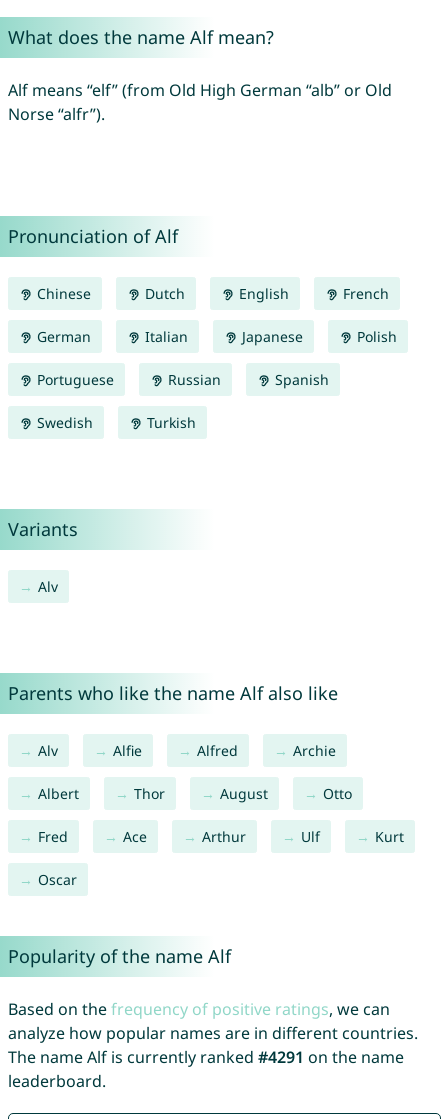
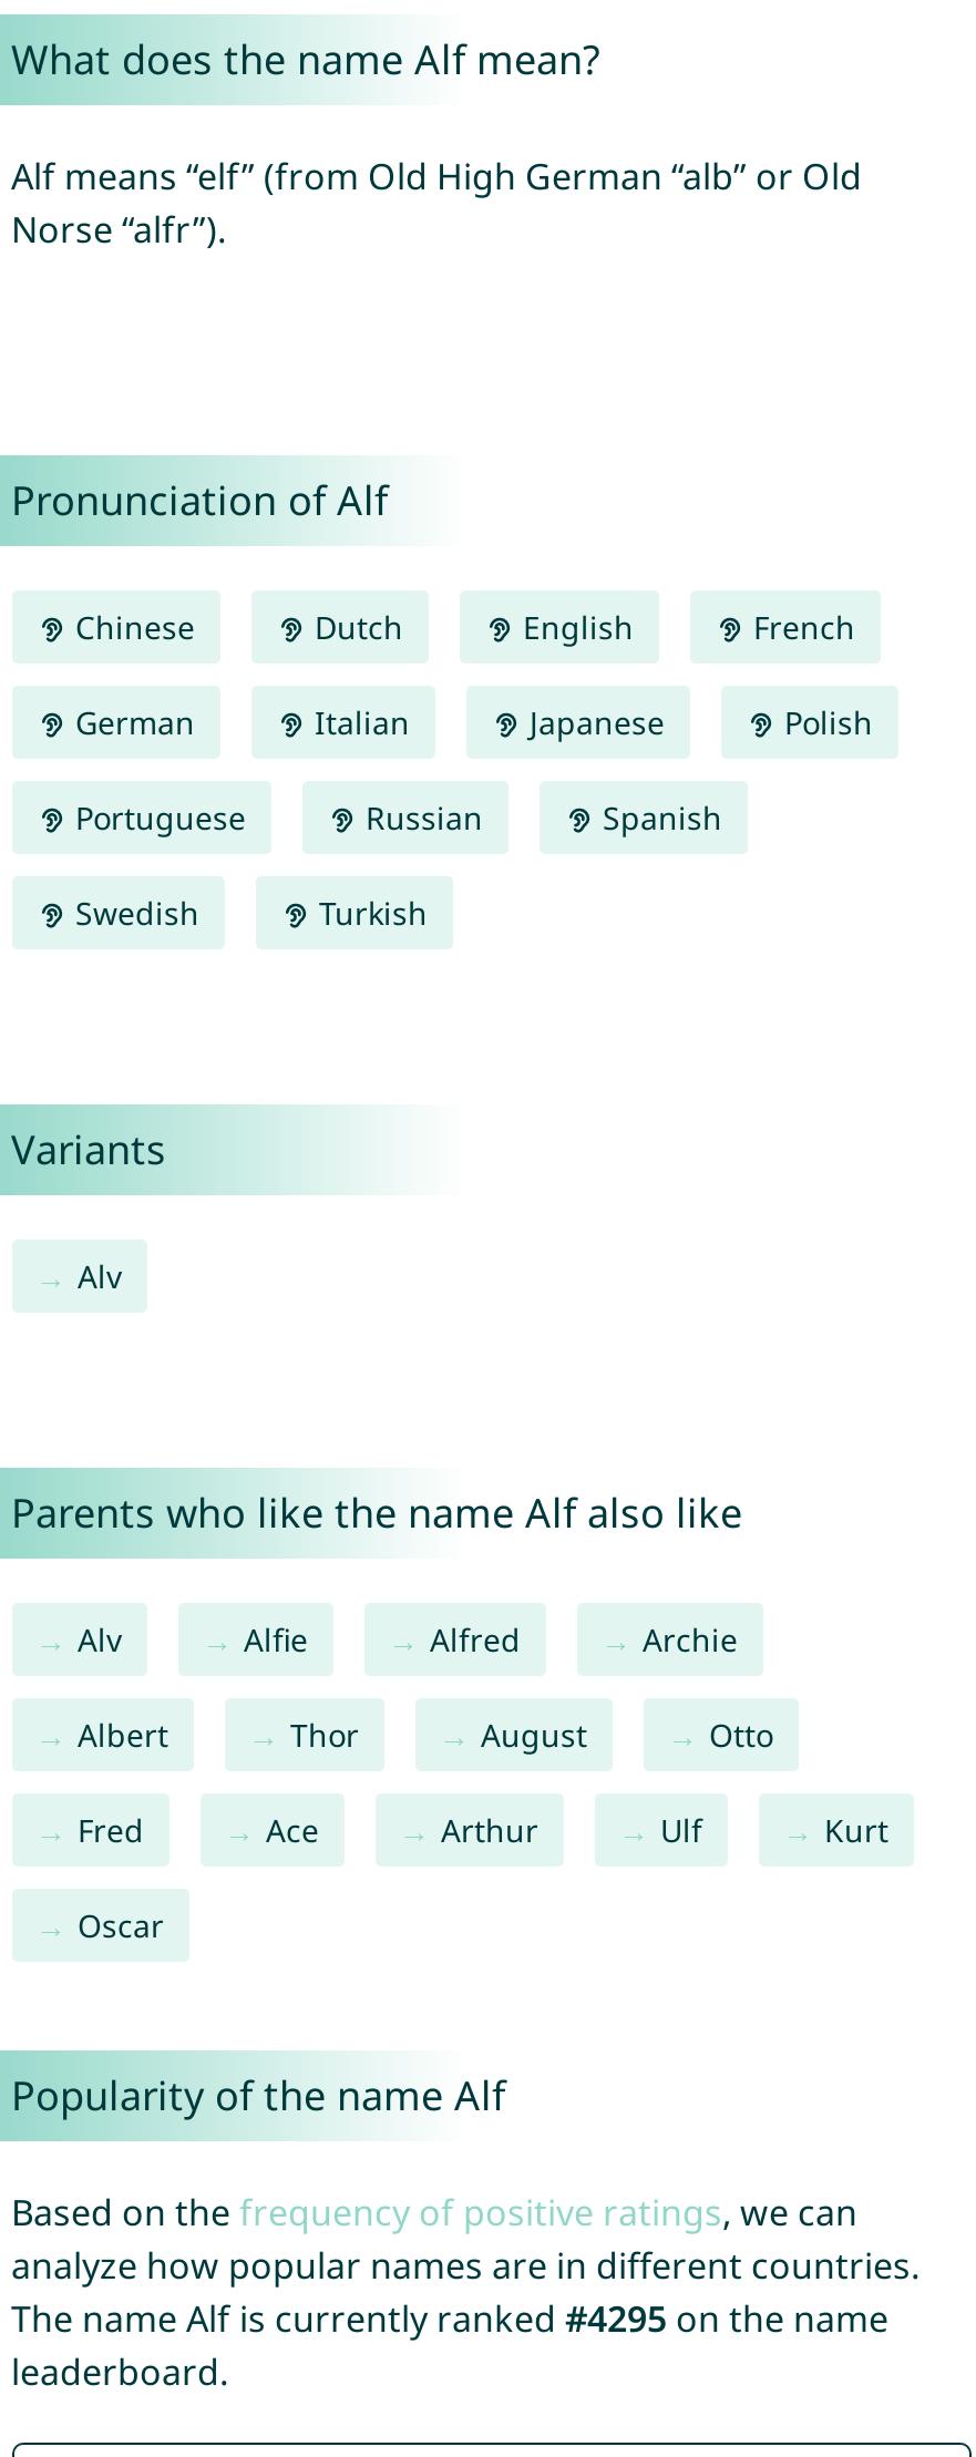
[7,1045,403,1067] The name Alf is currently ranked #4291 on the name -> [11,2294,888,2343] The name Alf is currently ranked #4295 on the name

